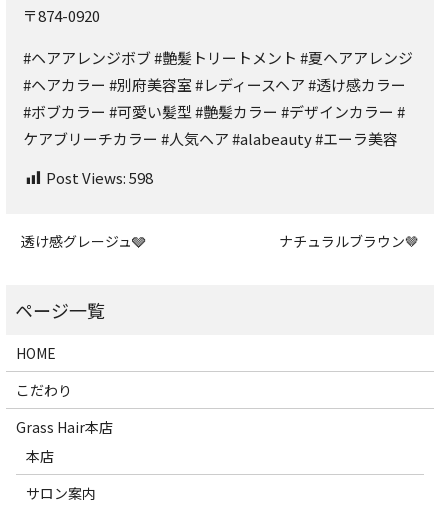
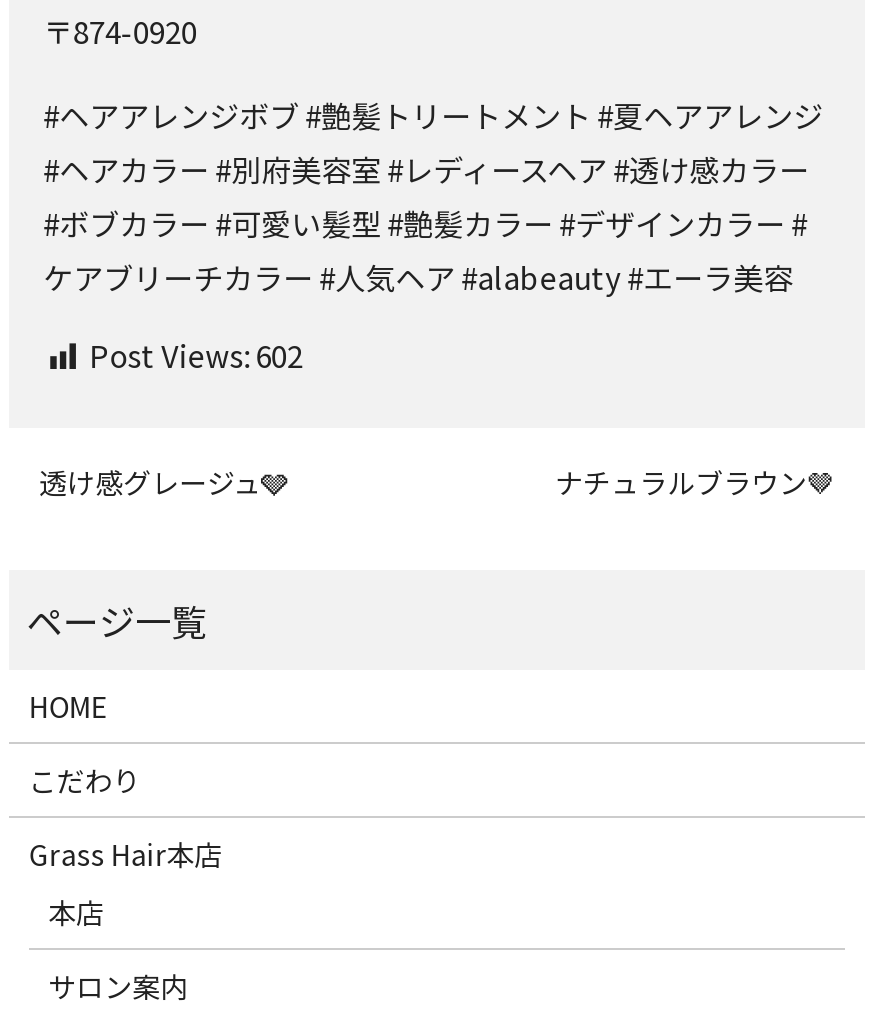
[46,167,153,188] Post Views: 598 -> [89,333,303,375] Post Views: 602

